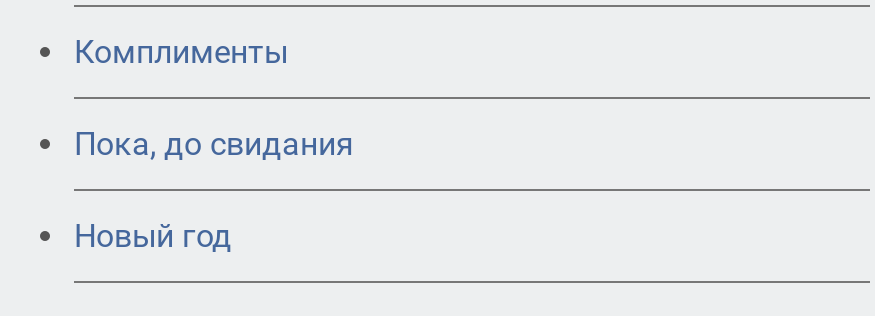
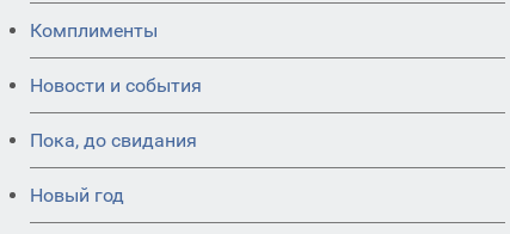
none -> [30,74,202,97] Новости и события

